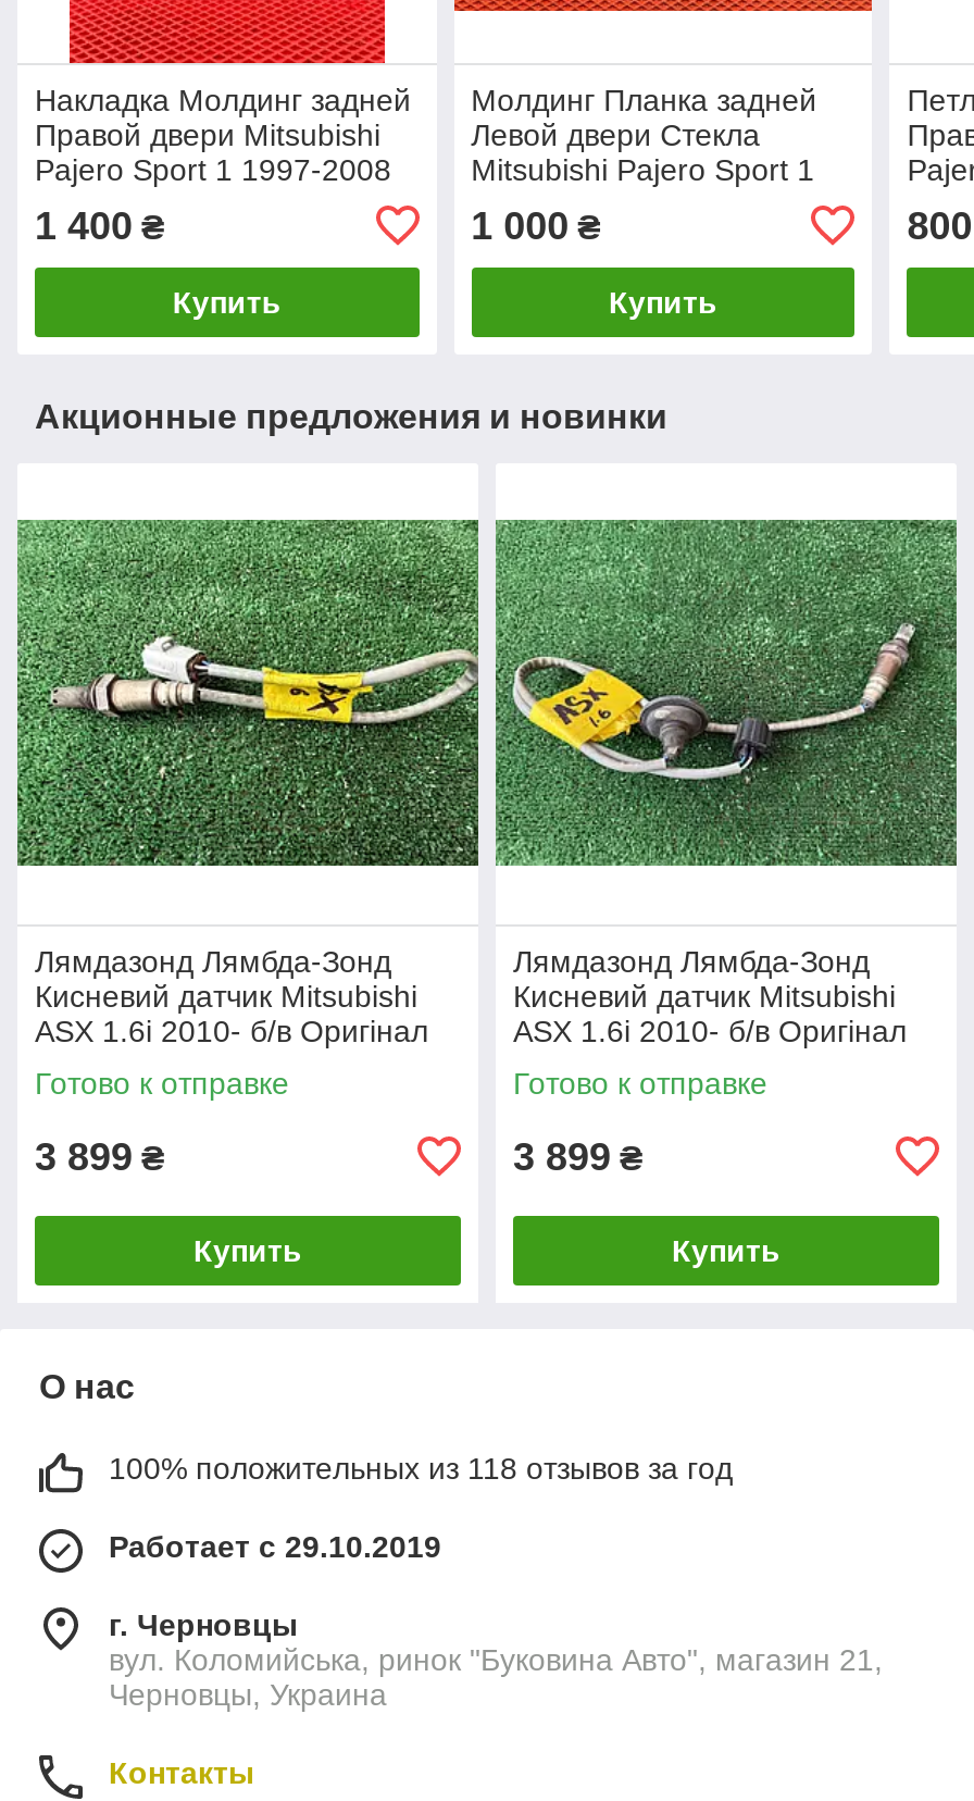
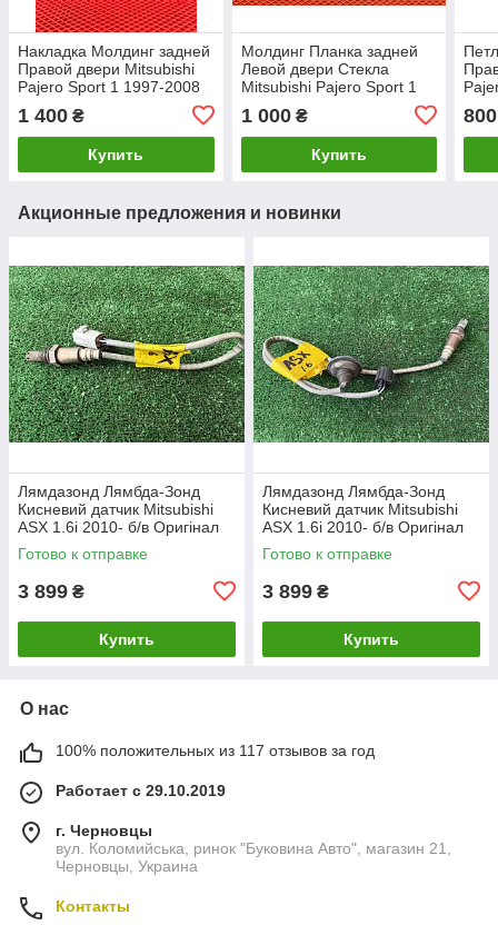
[109,1450,733,1485] 100% положительных из 118 отзывов за год -> [56,741,375,759] 100% положительных из 117 отзывов за год

